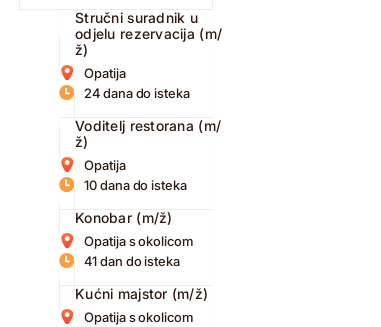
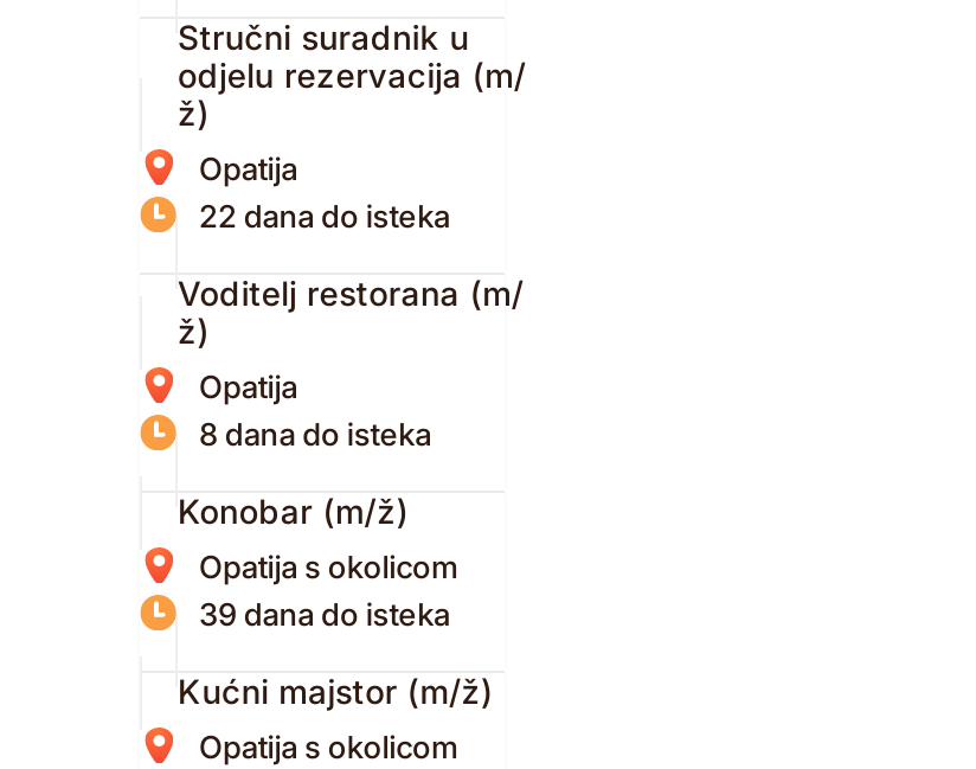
[84,85,190,101] 24 dana do isteka -> [199,196,450,233] 22 dana do isteka
[84,177,187,193] 10 dana do isteka -> [199,414,431,451] 8 dana do isteka
[84,253,180,269] 41 dan do isteka -> [199,594,450,632] 39 dana do isteka

